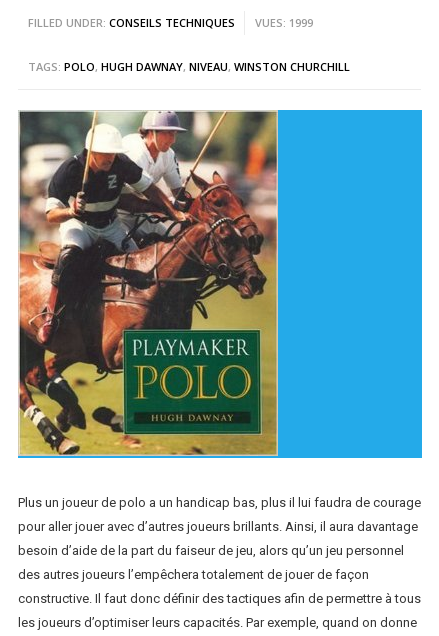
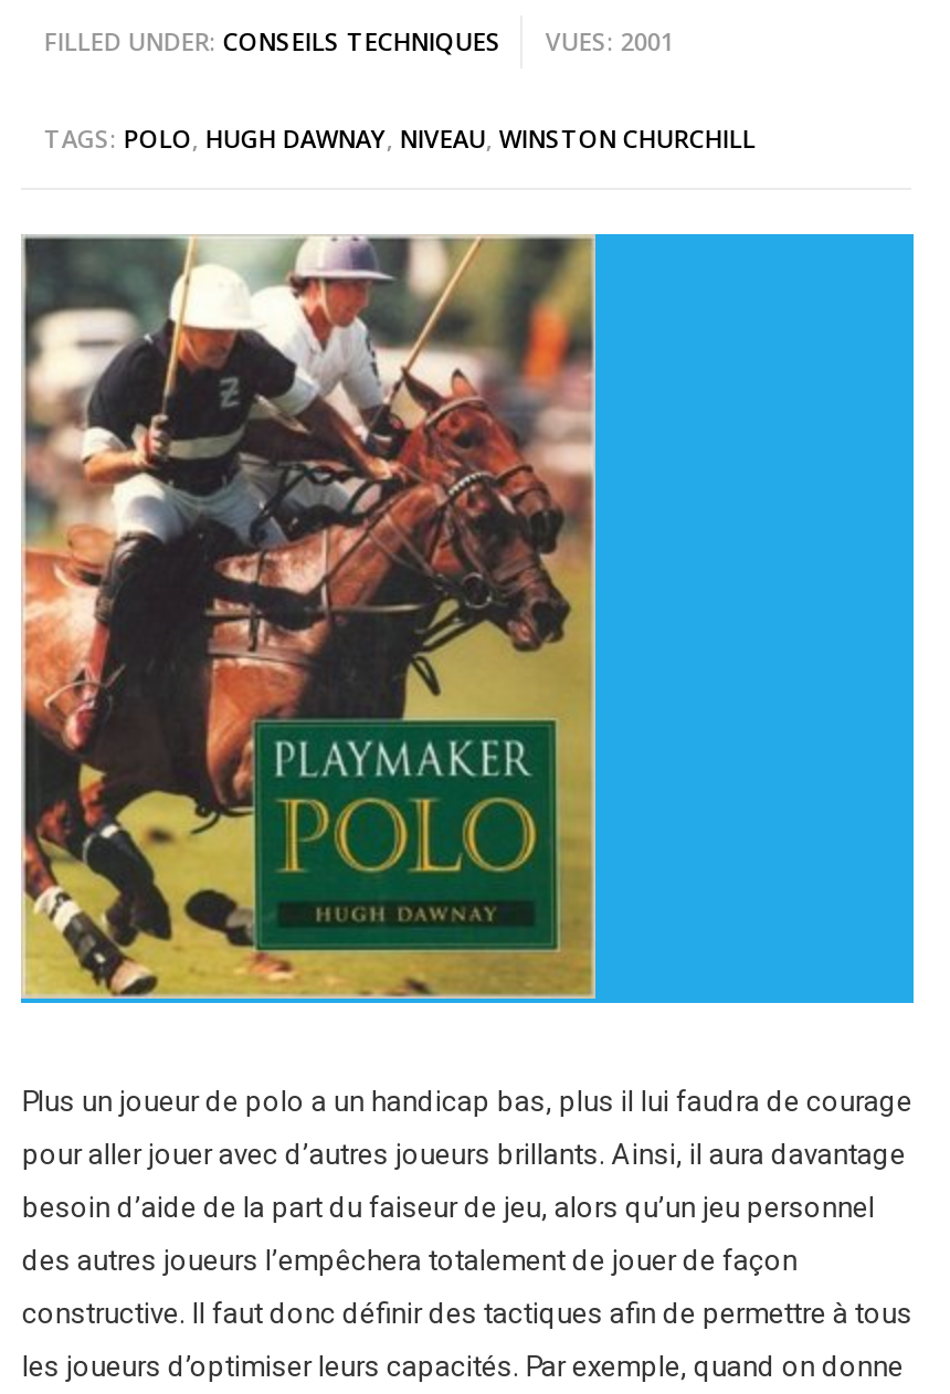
[28,15,313,30] FILLED UNDER: CONSEILS TECHNIQUES VUES: 1999 -> [44,23,674,57] FILLED UNDER: CONSEILS TECHNIQUES VUES: 2001

